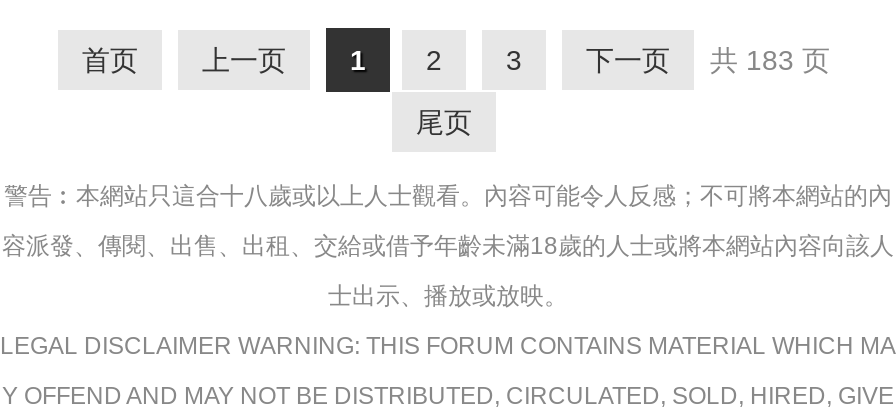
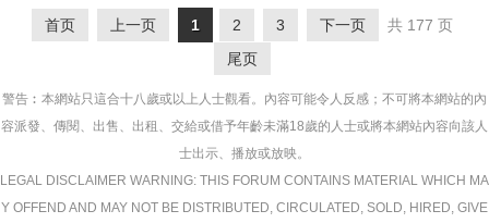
[82,44,838,76] 首页 上一页 1 2 3 下一页 共 183 页 -> [45,16,457,34] 首页 上一页 1 2 3 下一页 共 177 页

